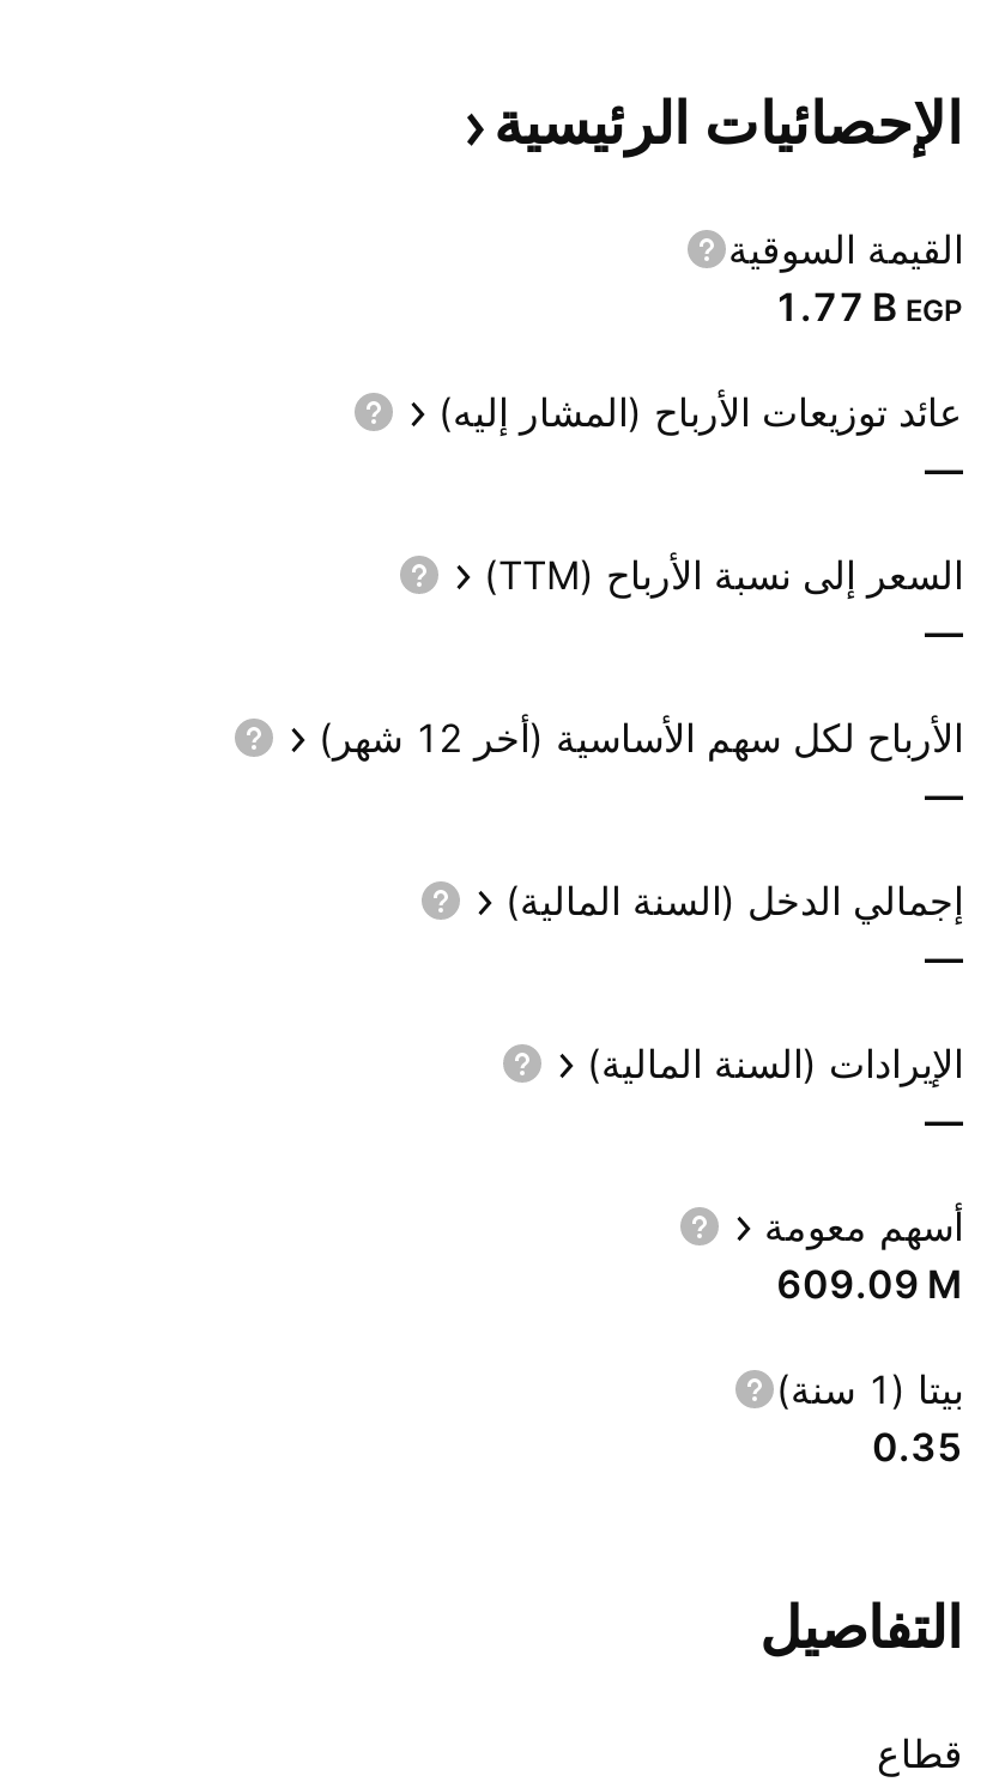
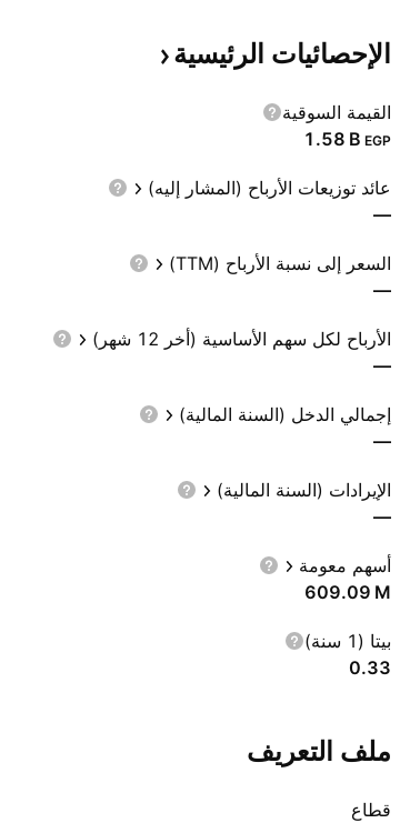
[774,283,963,331] 1.77 B EGP -> [303,128,391,150] 1.58 B EGP
[872,1423,963,1471] 0.35 -> [349,656,391,679] 0.33
[759,1593,963,1662] التفاصيل -> [247,735,391,767] ملف التعريف

